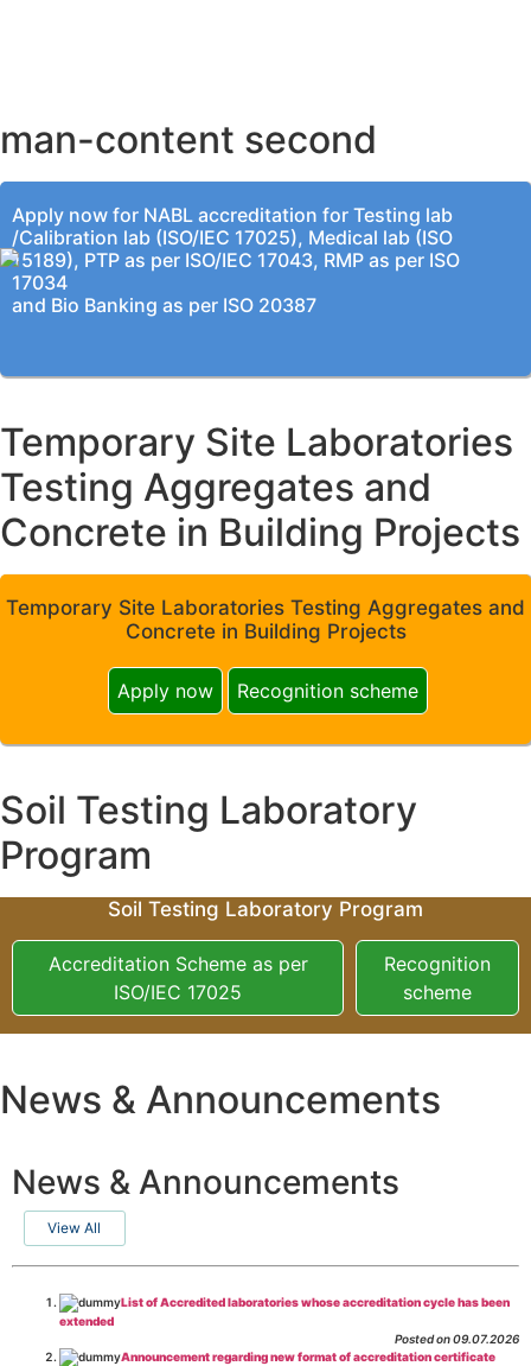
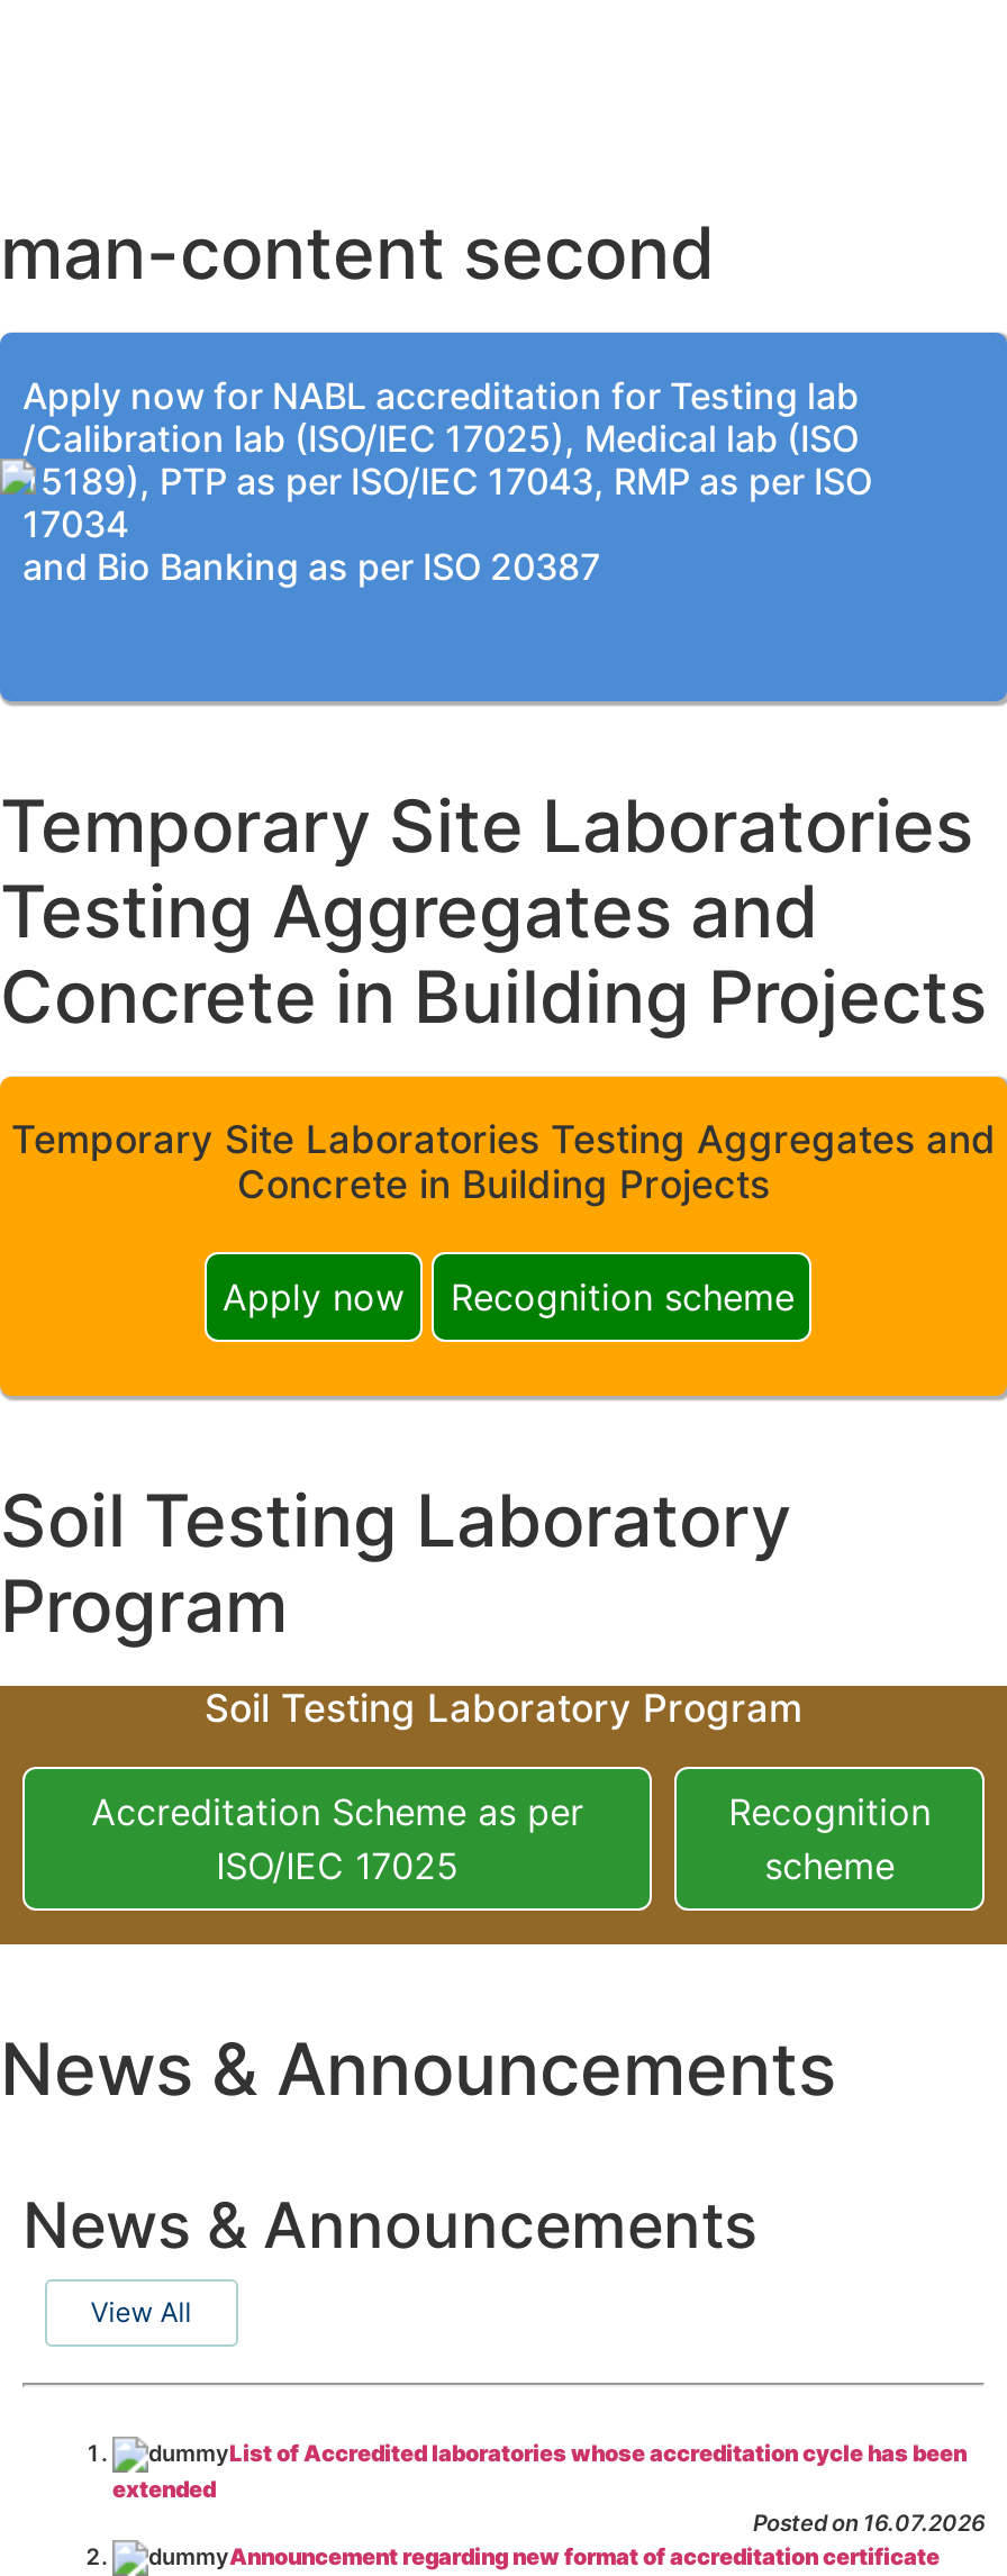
[395,1331,519,1345] Posted on 09.07.2026 -> [753,2510,985,2537] Posted on 16.07.2026

